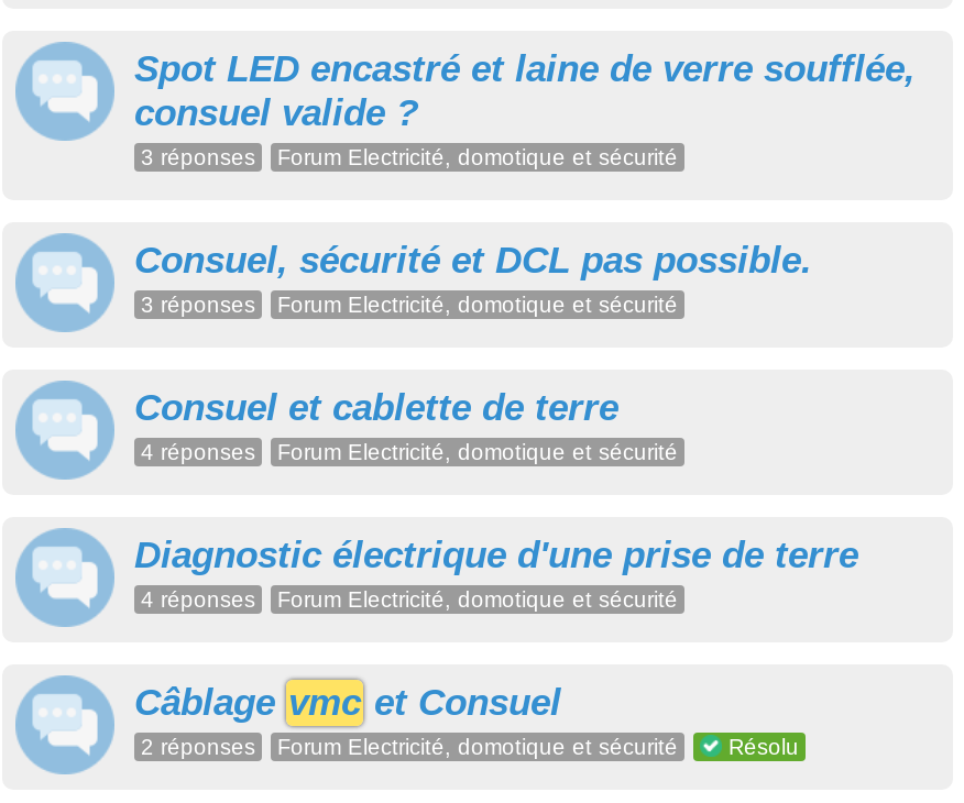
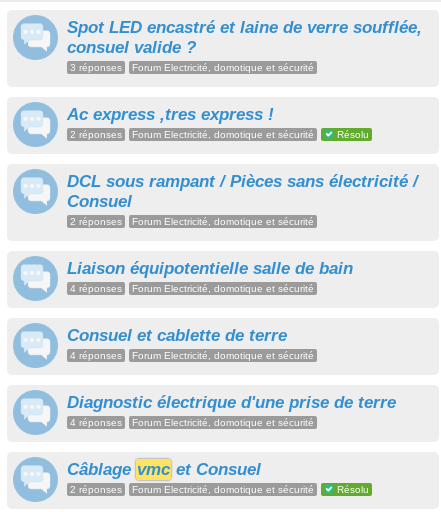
[134,240,812,317] Consuel, sécurité et DCL pas possible. | 3 réponses -> [67,105,418,294] Ac express ,tres express ! | 2 réponses | Forum Electricité, domotique et sécurité | Résolu | DCL sous rampant / Pièces sans électricité / | Consuel | 2 réponses | Forum Electricité, domotique et sécurité | Liaison équipotentielle salle de bain | 4 réponses

